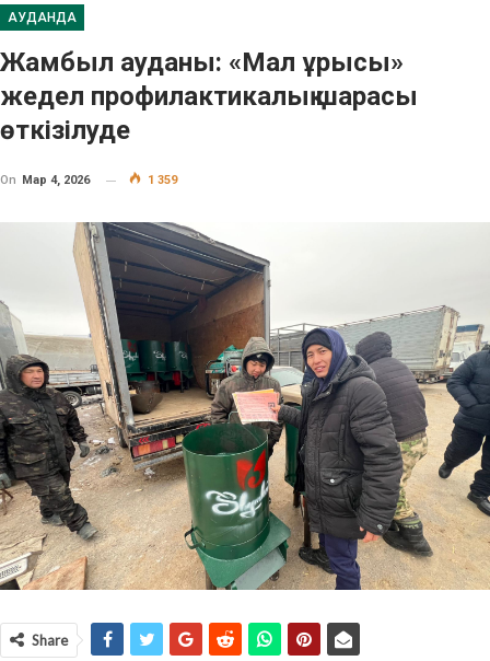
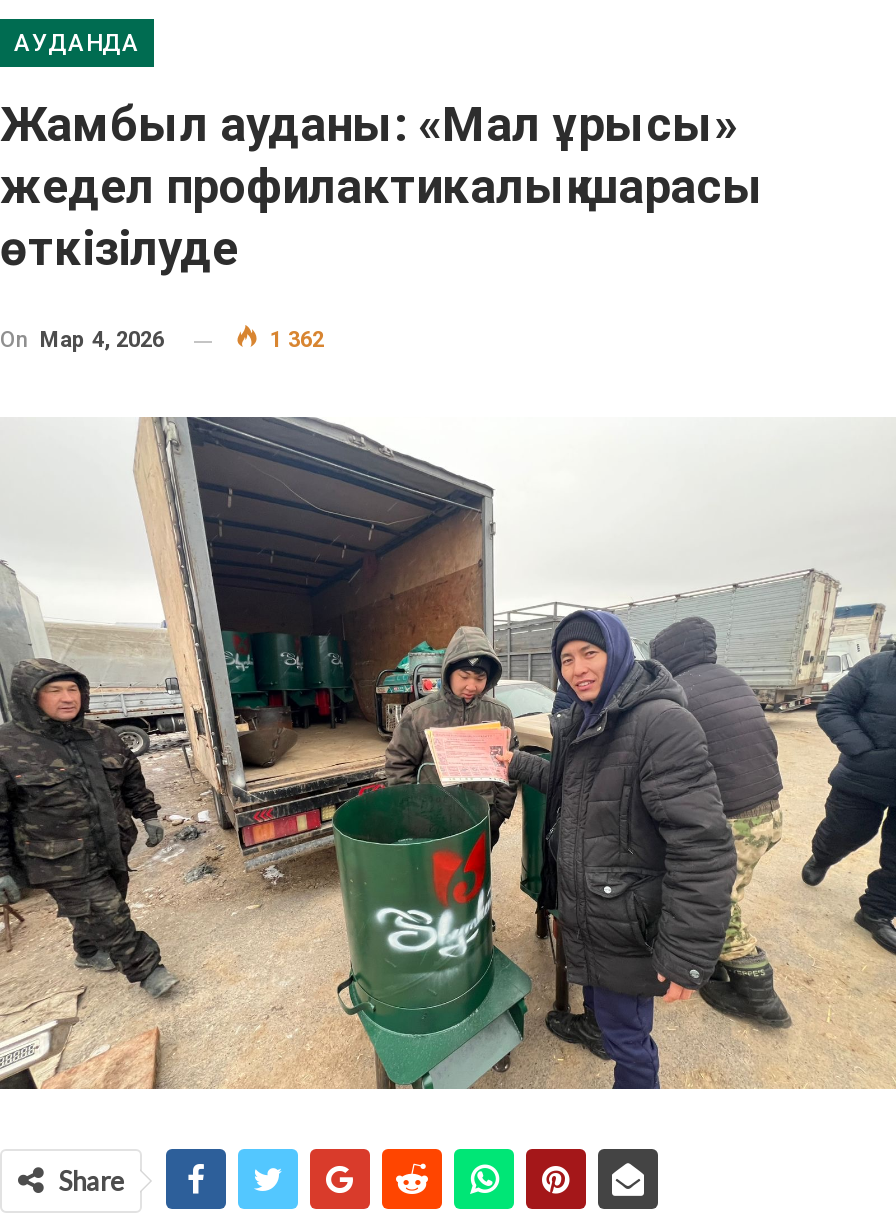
[144,173,177,187] 1 359 -> [264,327,324,353] 1 362

